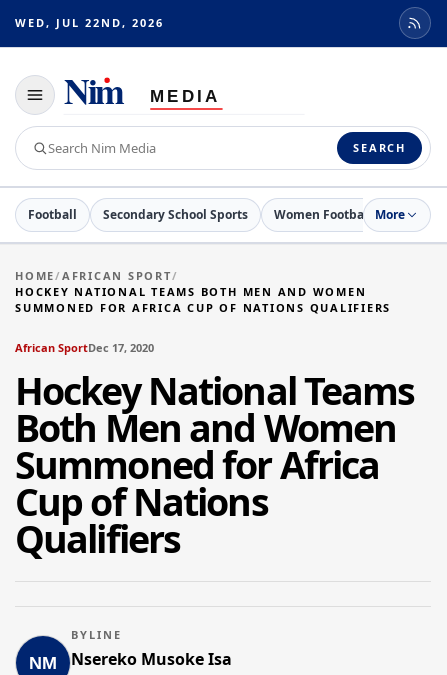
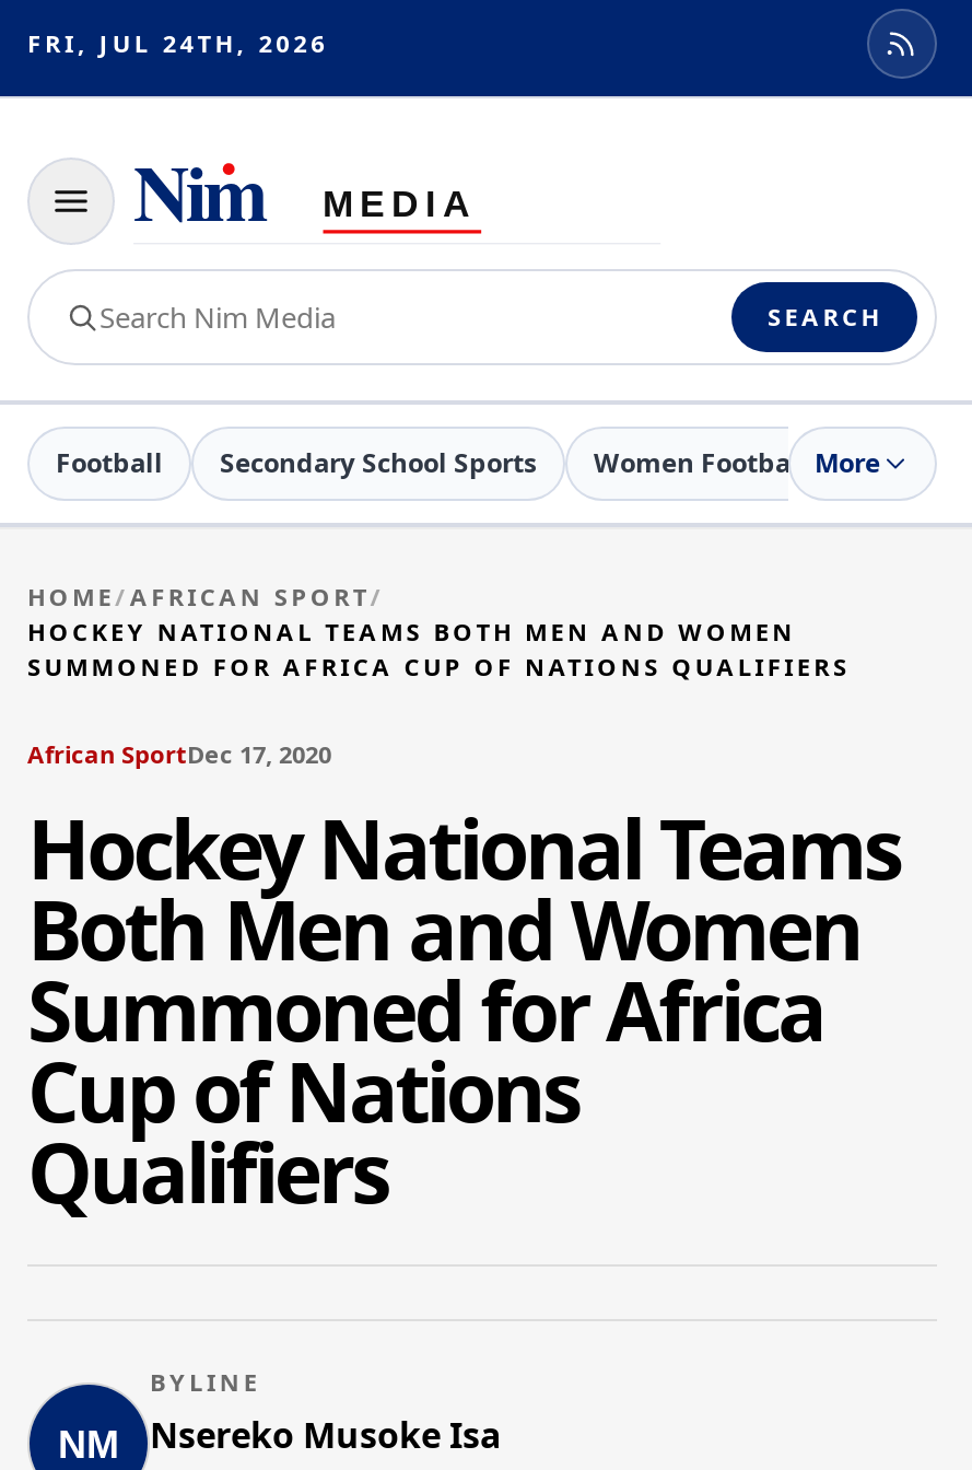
[15,15,164,30] WED, JUL 22ND, 2026 -> [27,26,328,59] FRI, JUL 24TH, 2026

